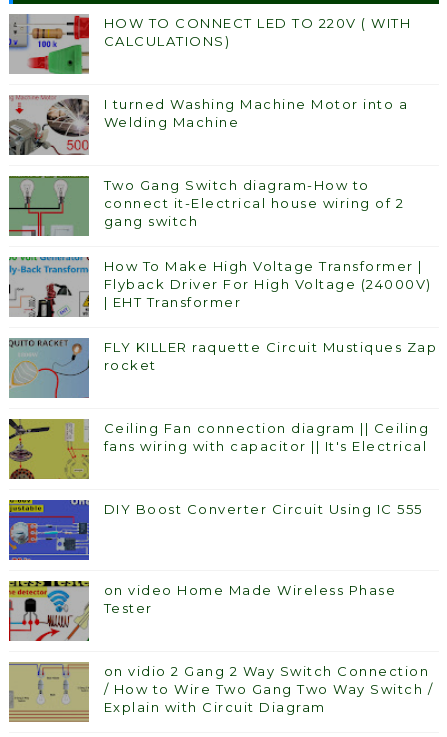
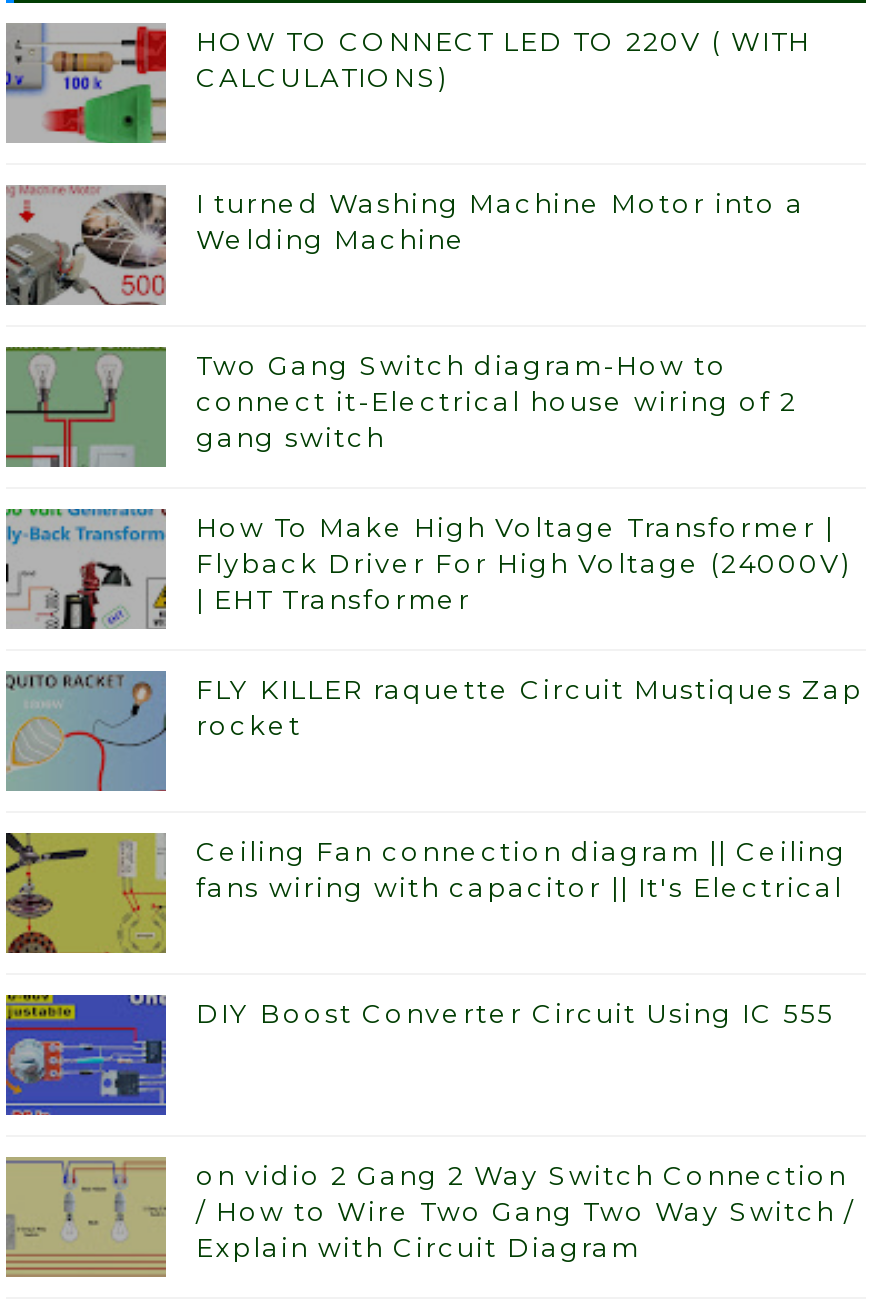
[8,580,396,642] [image] | on video Home Made Wireless Phase | Tester -> none

